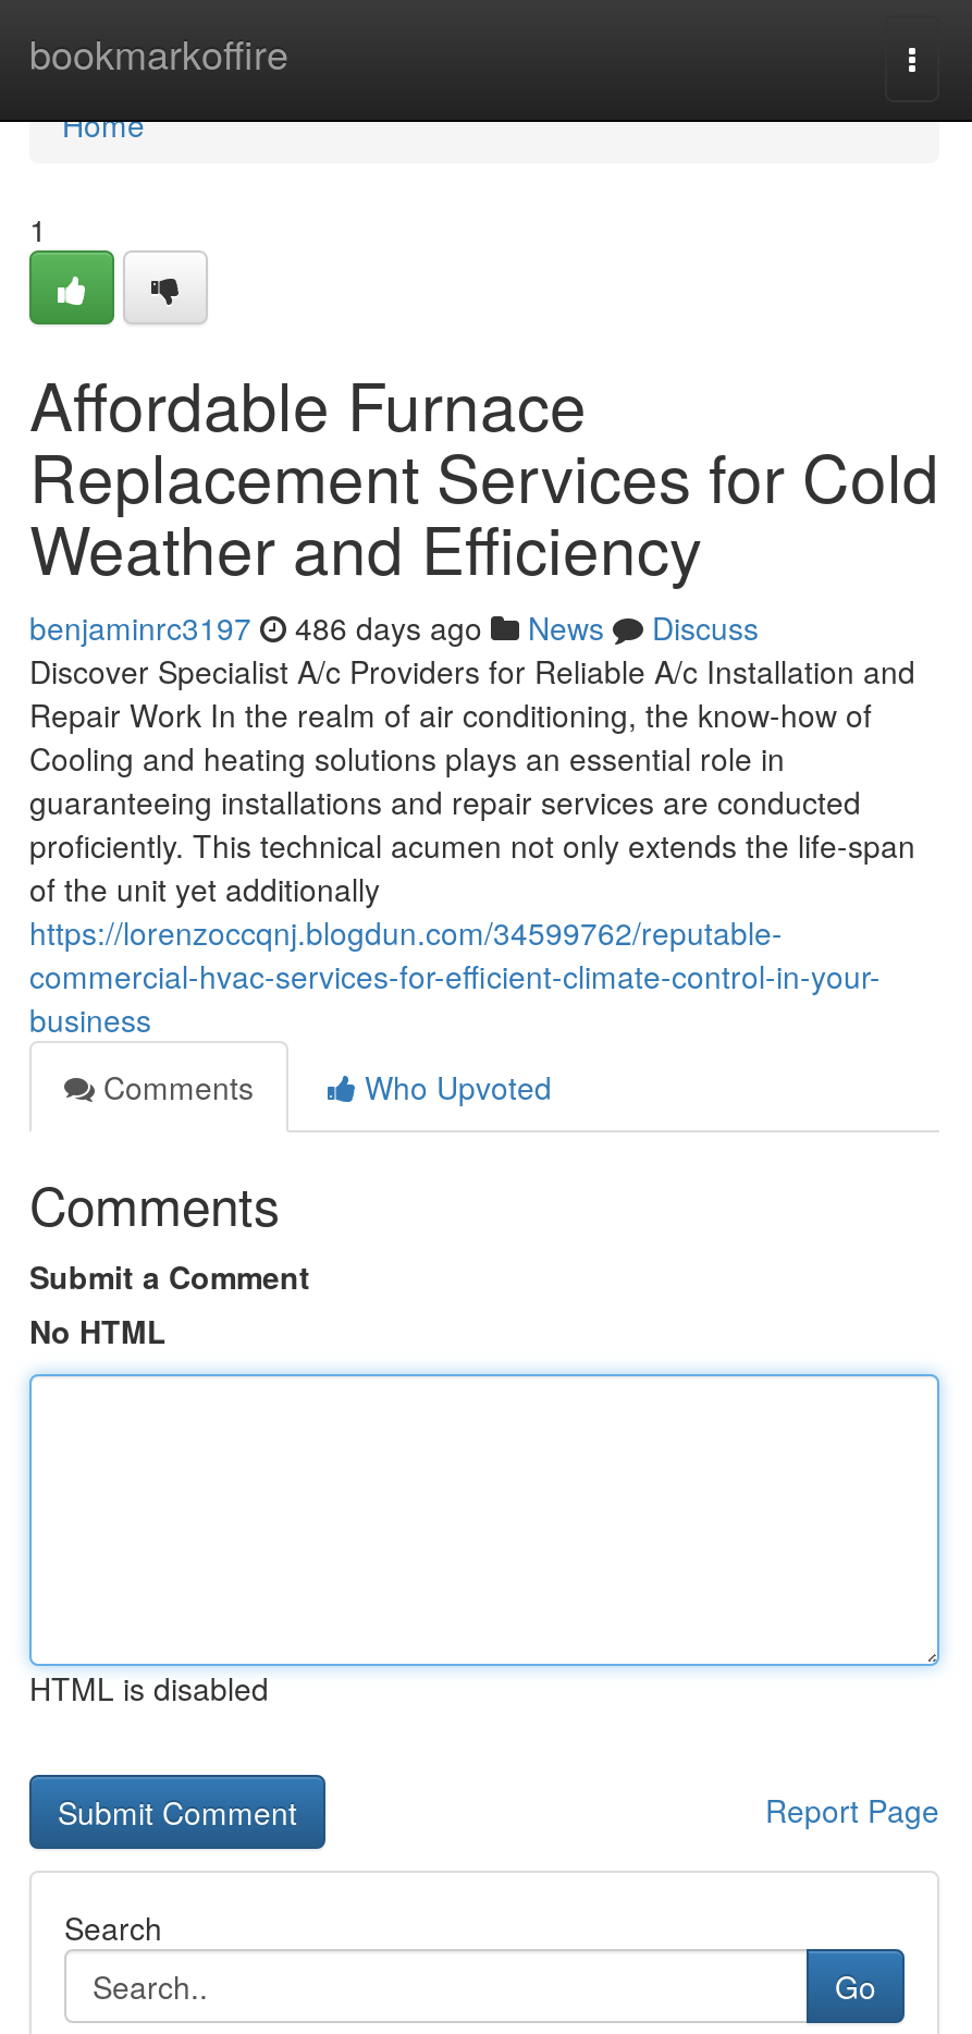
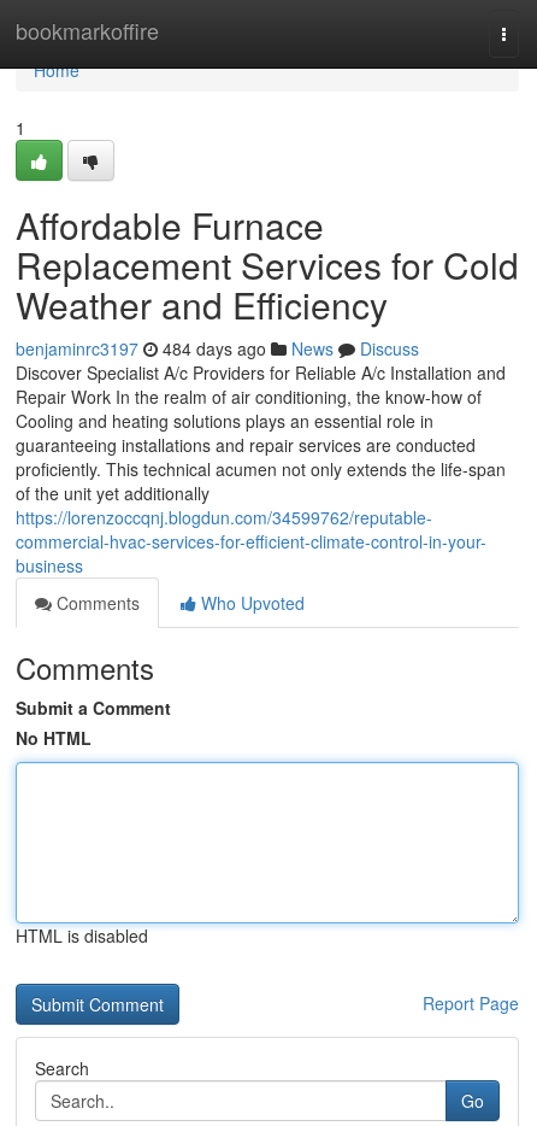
[29,605,759,649] benjaminrc3197 486 days ago News Discuss -> [16,336,419,360] benjaminrc3197 484 days ago News Discuss

